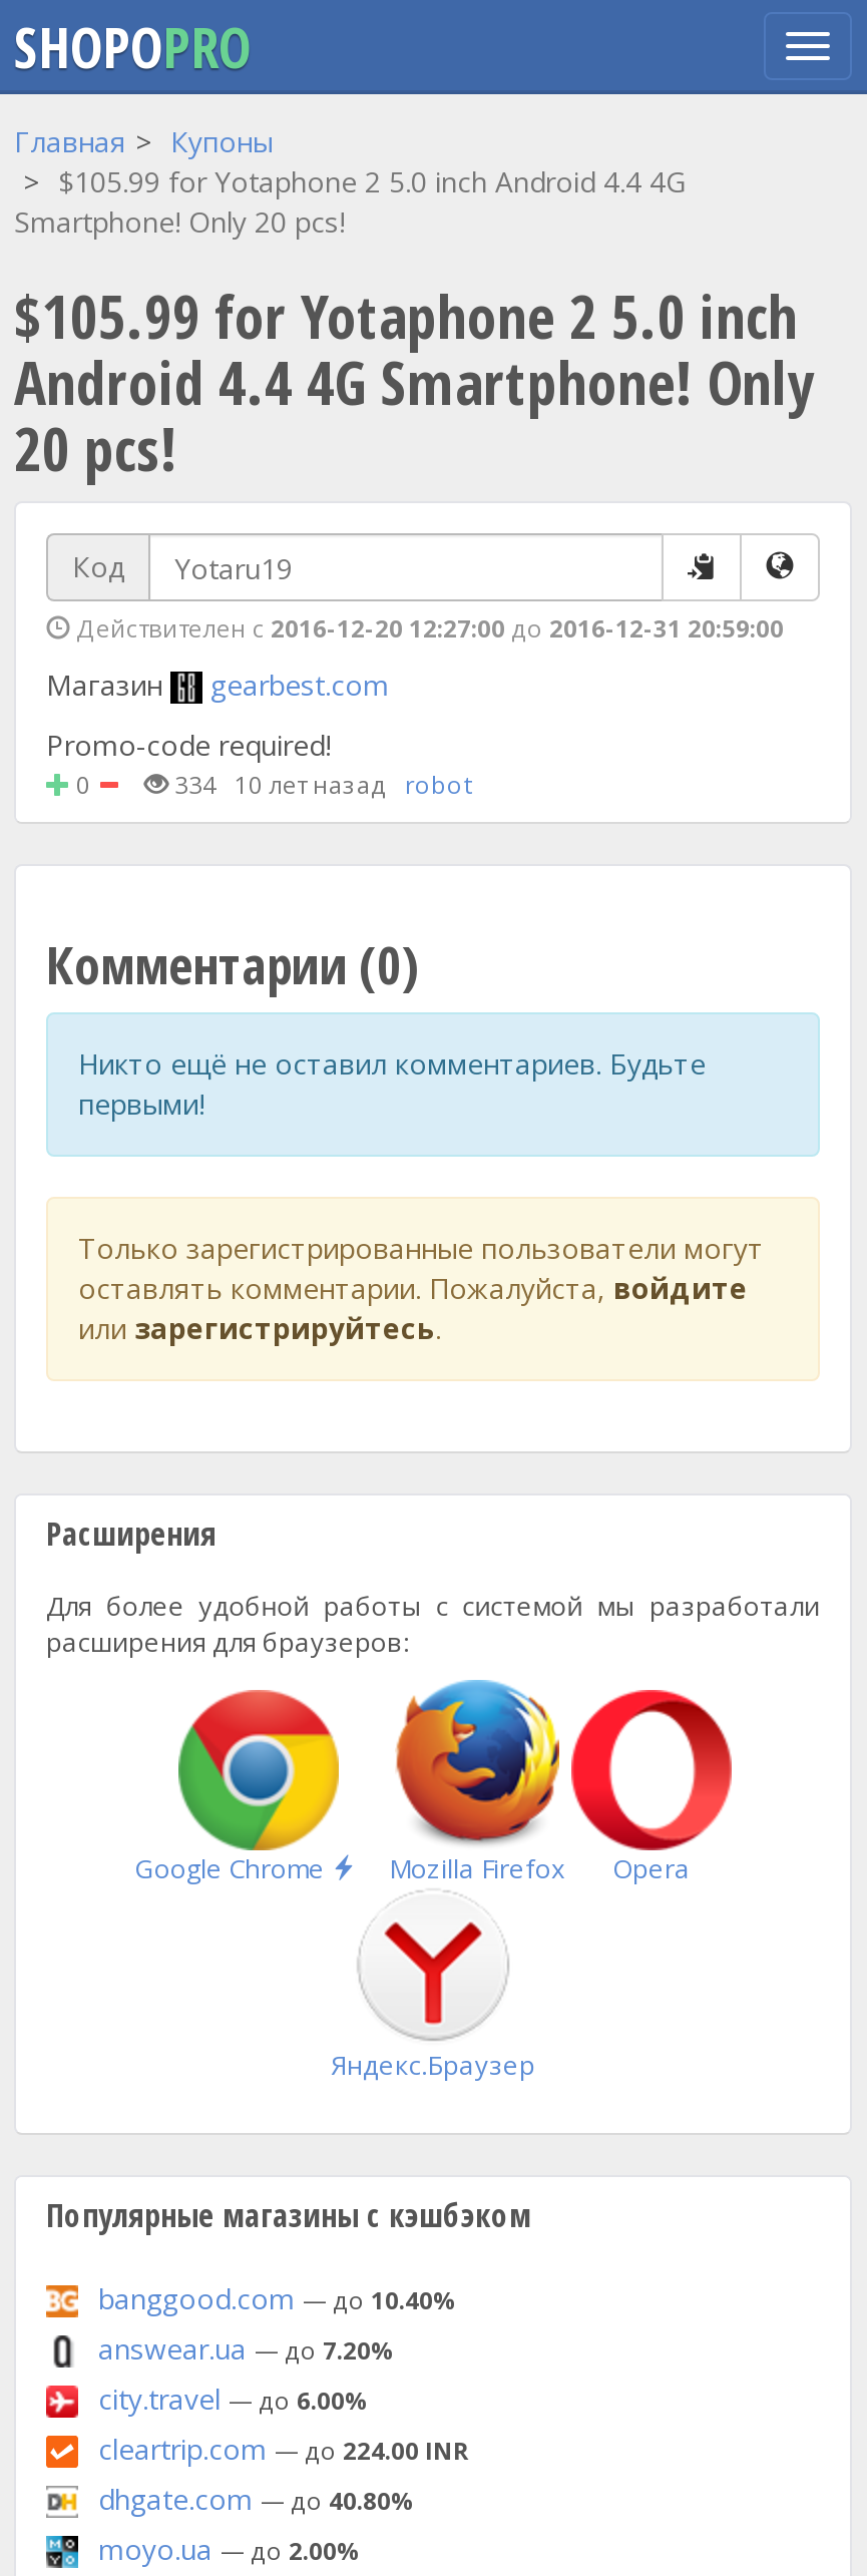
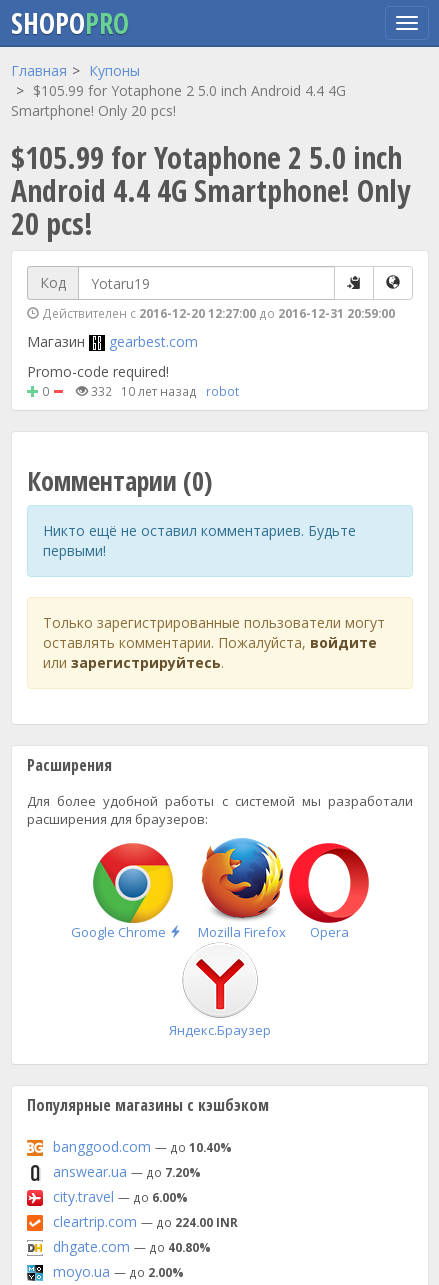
[168,768,471,800] 334 10 лет назад robot -> [88,383,239,399] 332 10 лет назад robot

